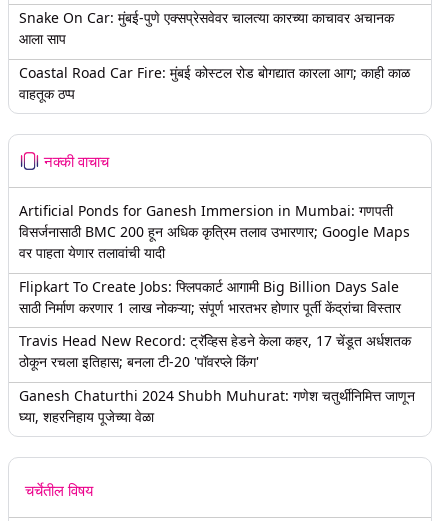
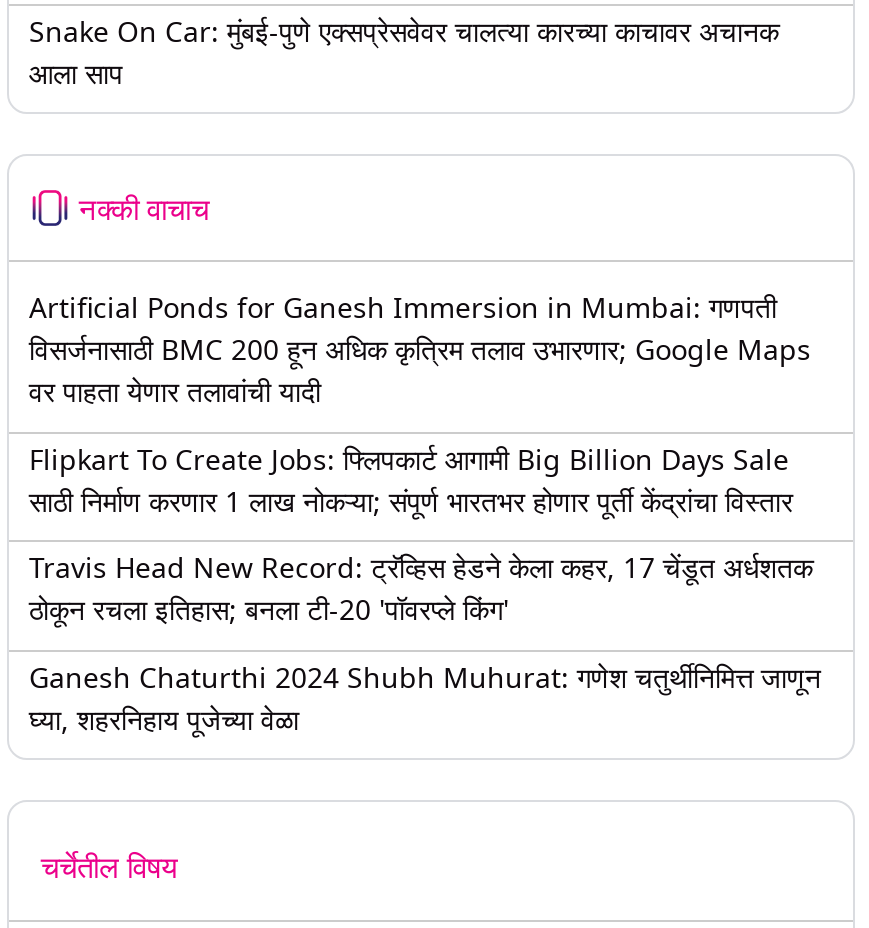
[19,62,410,102] Coastal Road Car Fire: मुंबई कोस्टल रोड बोगद्यात कारला आग; काही काळ | वाहतूक ठप्प -> none

